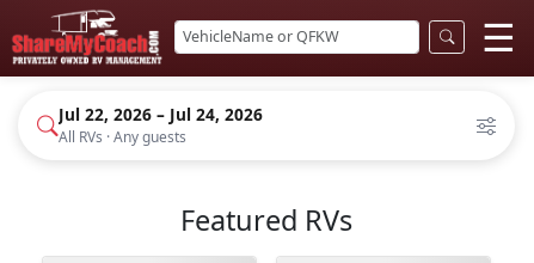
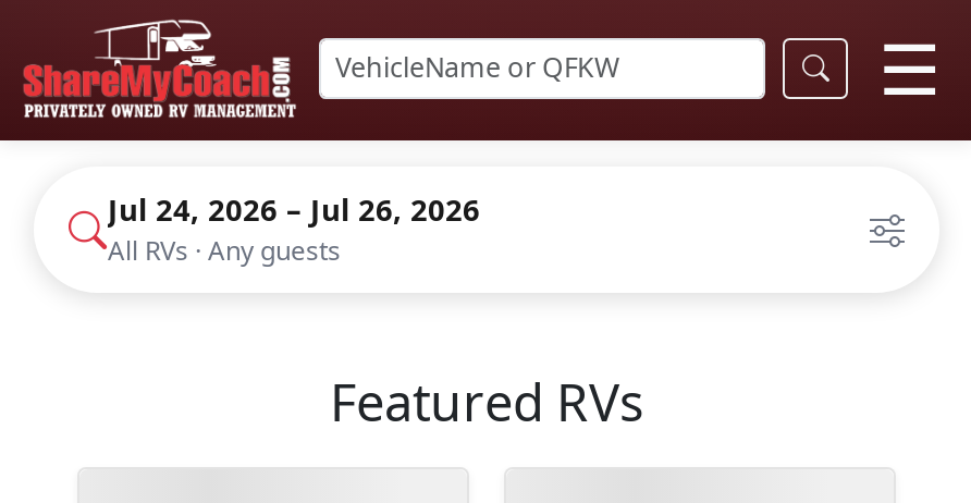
[59,103,263,126] Jul 22, 2026 – Jul 24, 2026 -> [108,188,480,230] Jul 24, 2026 – Jul 26, 2026

